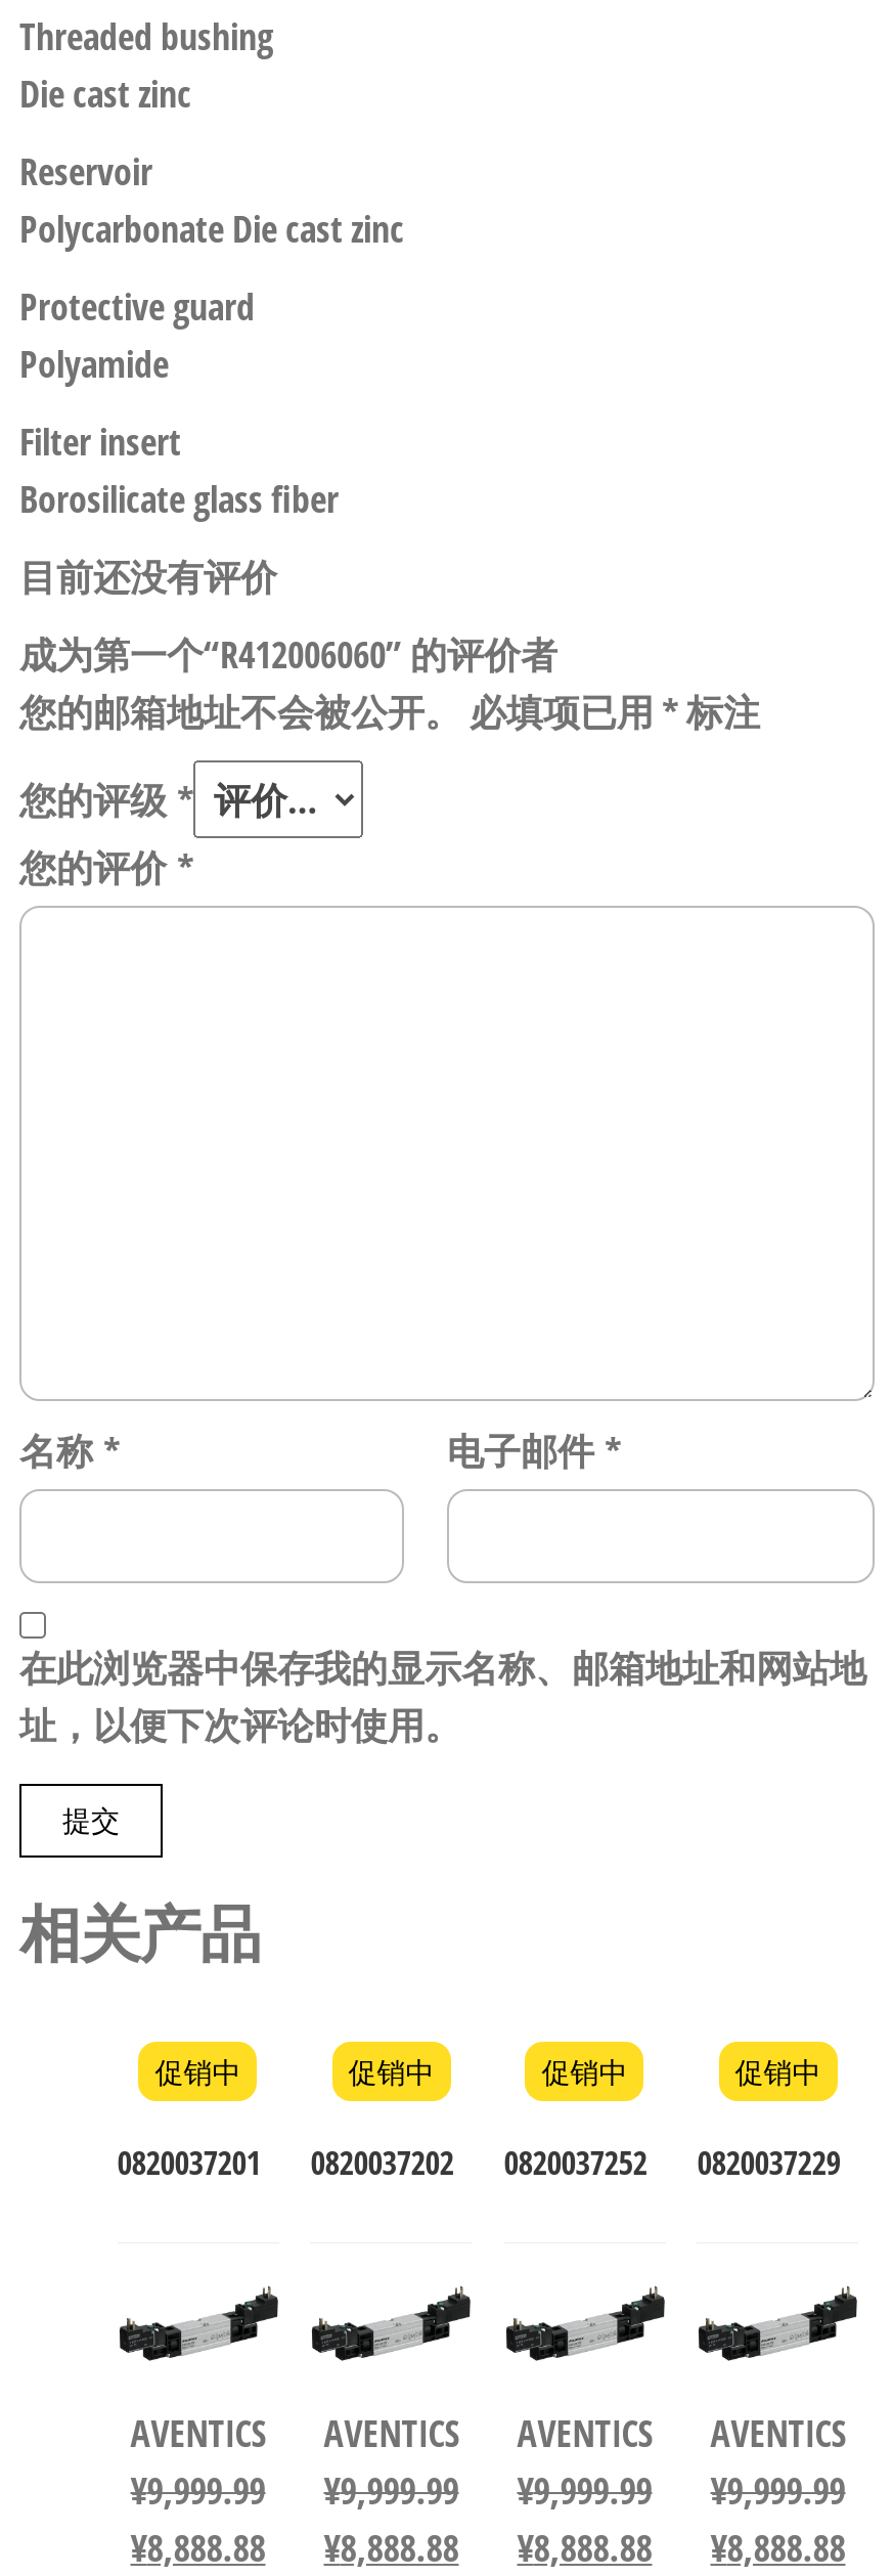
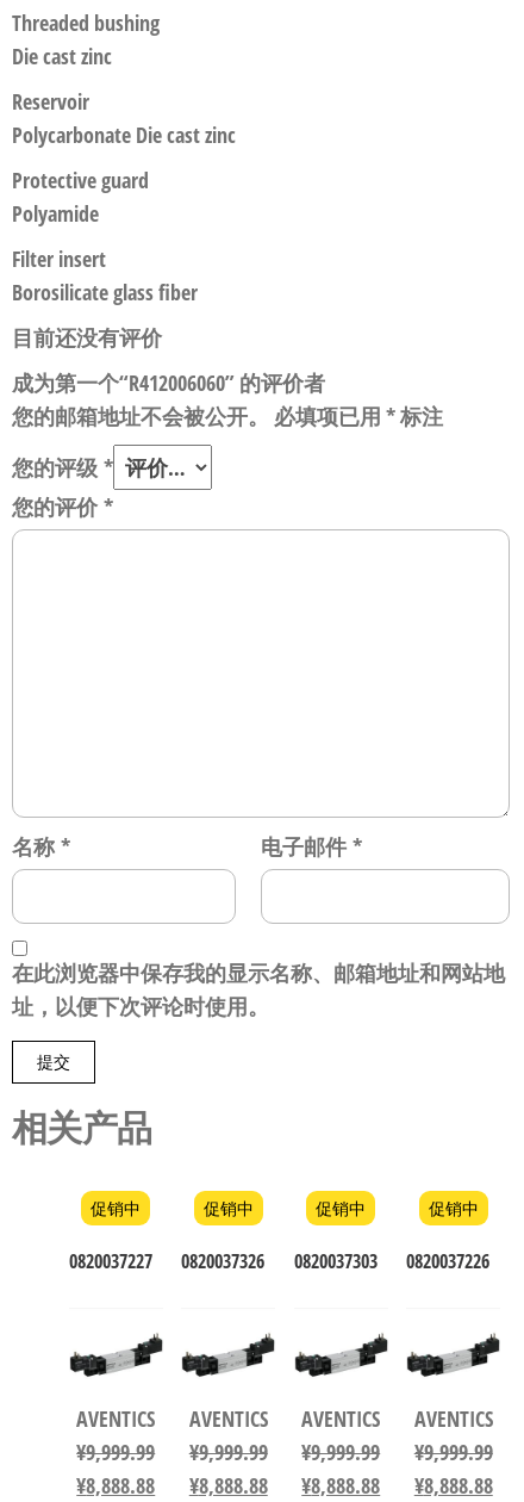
[117,2139,260,2184] 0820037201 -> [69,1247,152,1274] 0820037227
[311,2139,454,2184] 0820037202 -> [181,1247,265,1274] 0820037326
[504,2139,647,2184] 0820037252 -> [294,1247,377,1274] 0820037303
[697,2139,840,2184] 0820037229 -> [406,1247,490,1274] 0820037226

